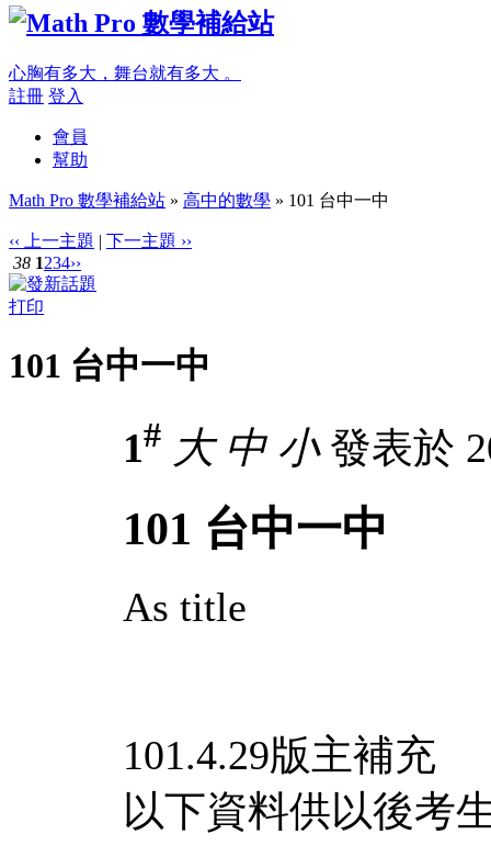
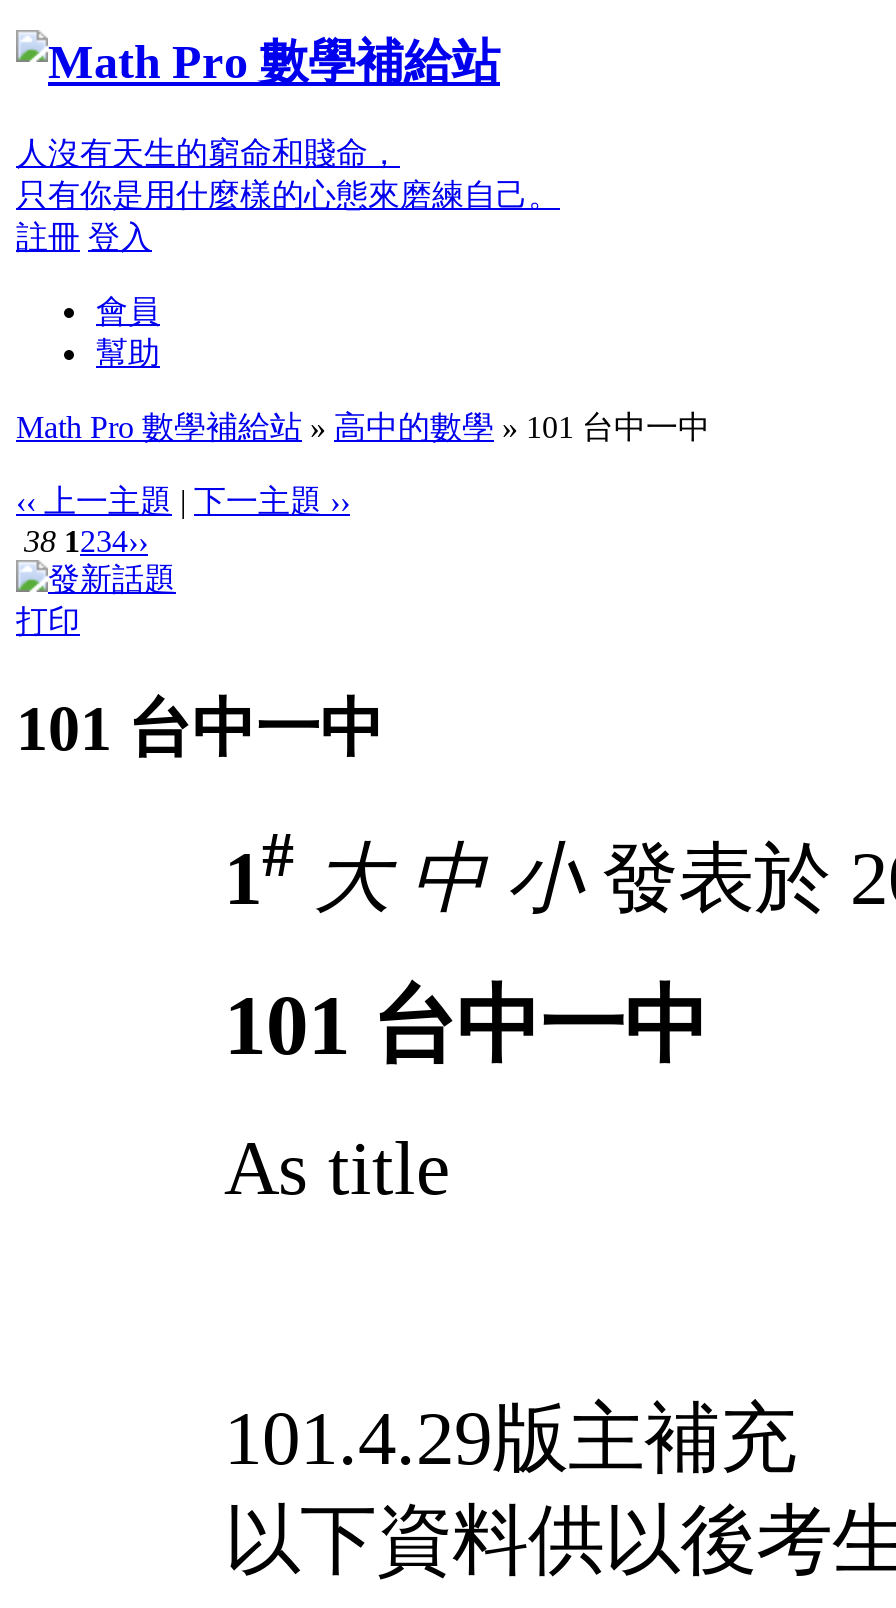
[9,63,241,82] 心胸有多大，舞台就有多大 。 -> [16,136,560,212] 人沒有天生的窮命和賤命， | 只有你是用什麼樣的心態來磨練自己。

